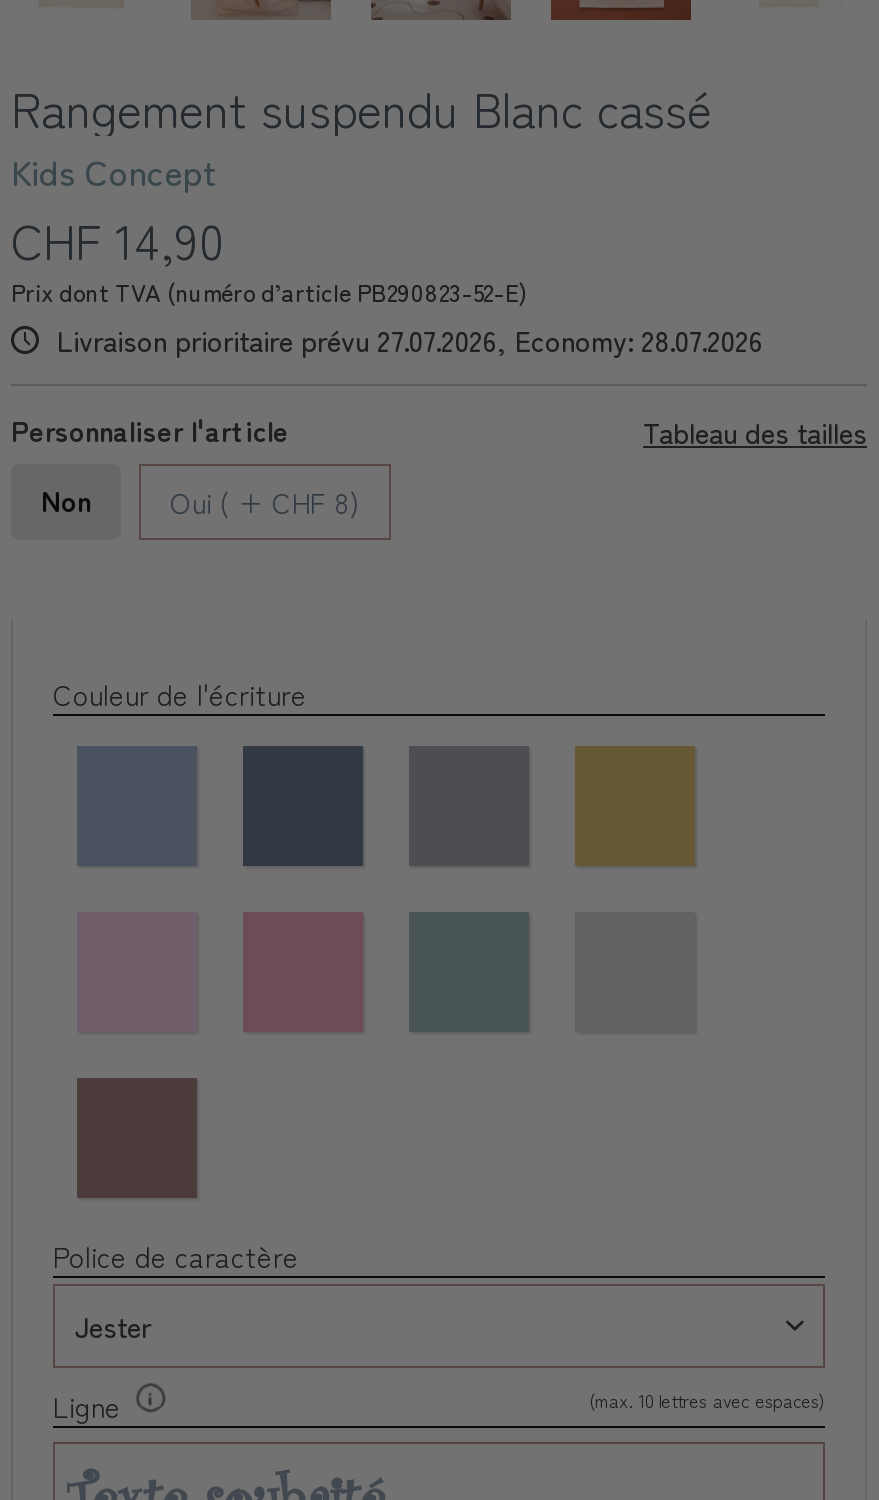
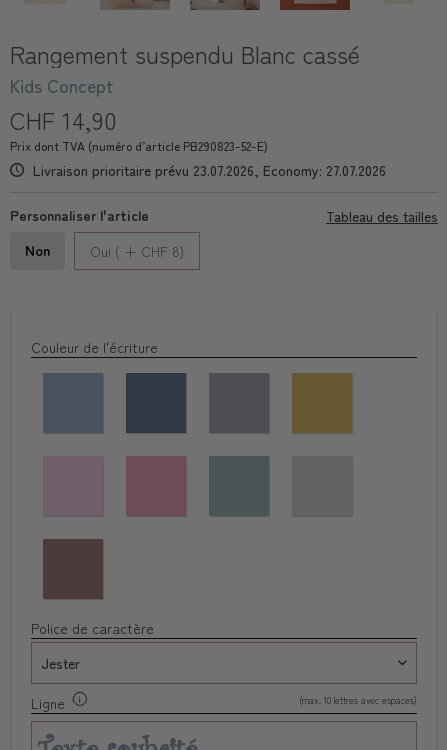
[49,320,763,360] Livraison prioritaire prévu 27.07.2026, Economy: 28.07.2026 -> [29,160,386,180] Livraison prioritaire prévu 23.07.2026, Economy: 27.07.2026

